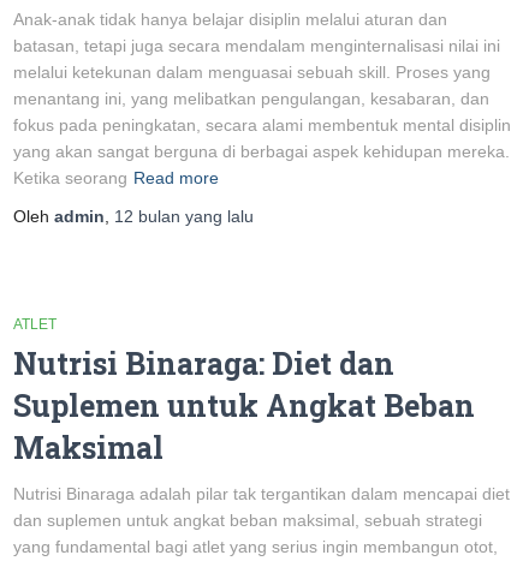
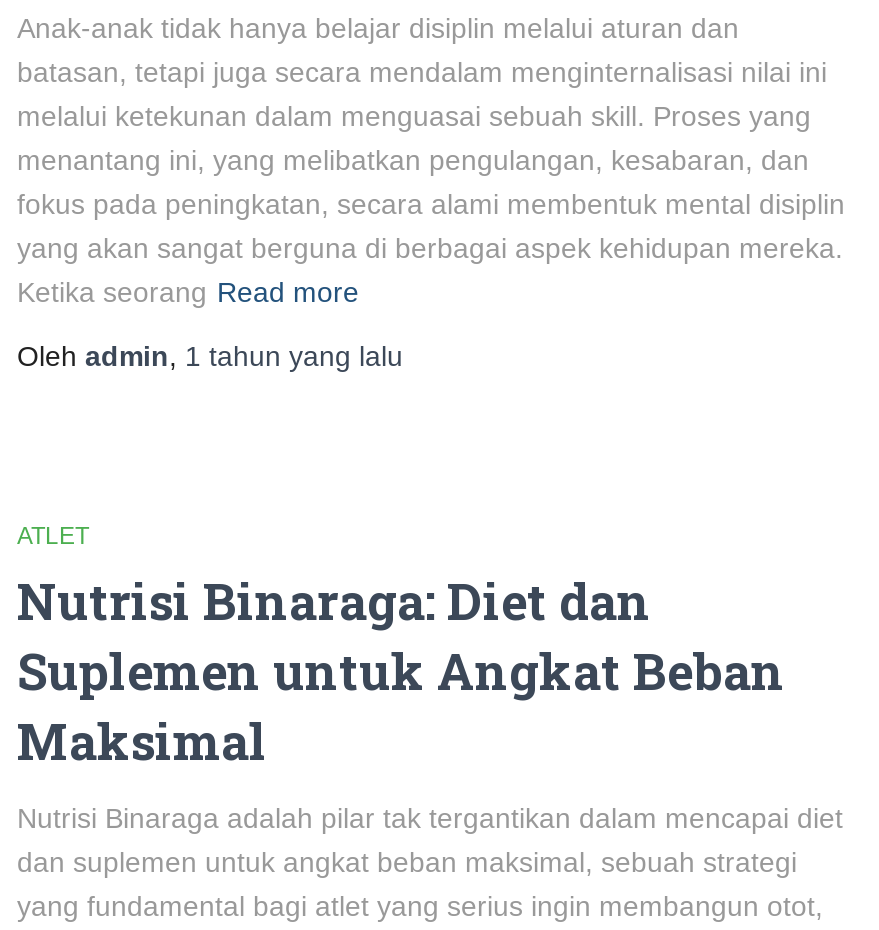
[13,207,254,226] Oleh admin, 12 bulan yang lalu -> [17,340,403,372] Oleh admin, 1 tahun yang lalu

